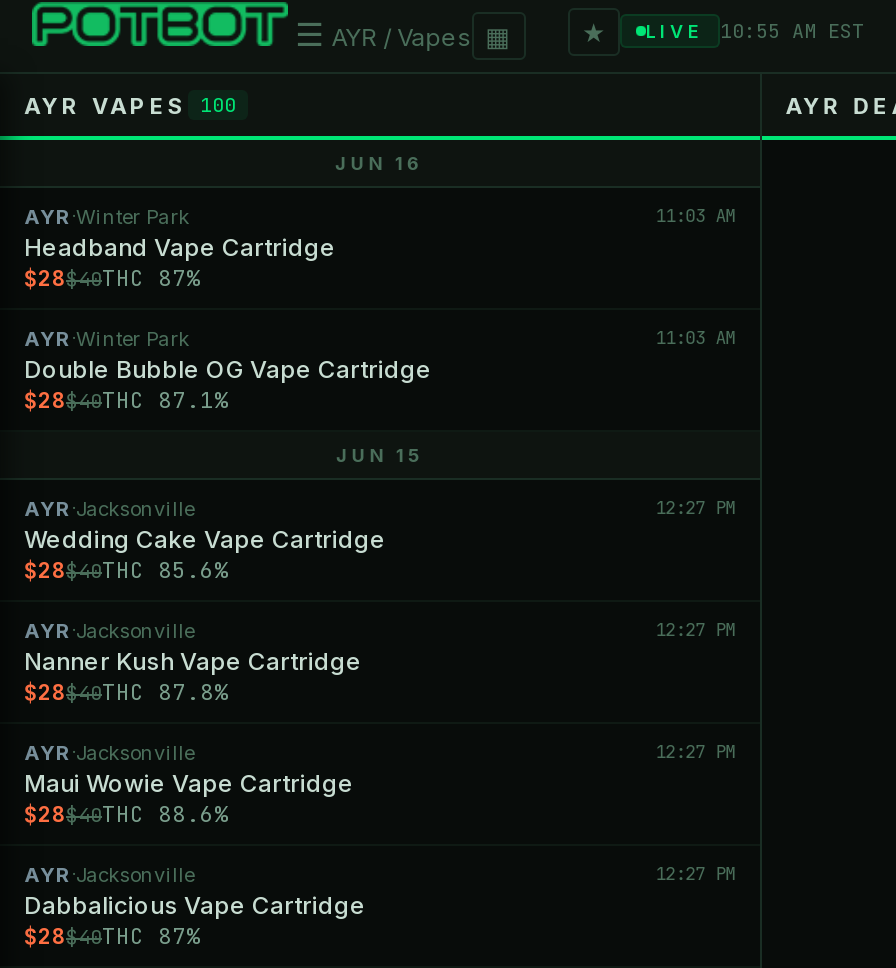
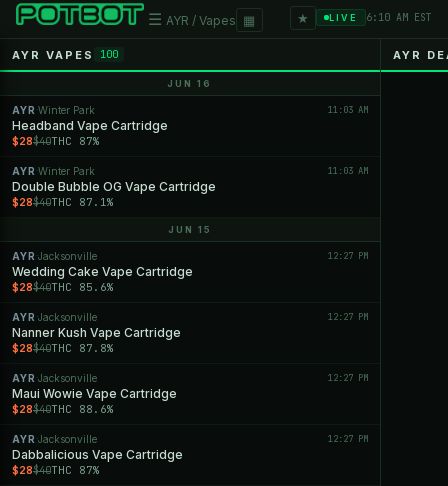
[720,18,864,44] 10:55 AM EST -> [366,11,432,24] 6:10 AM EST

